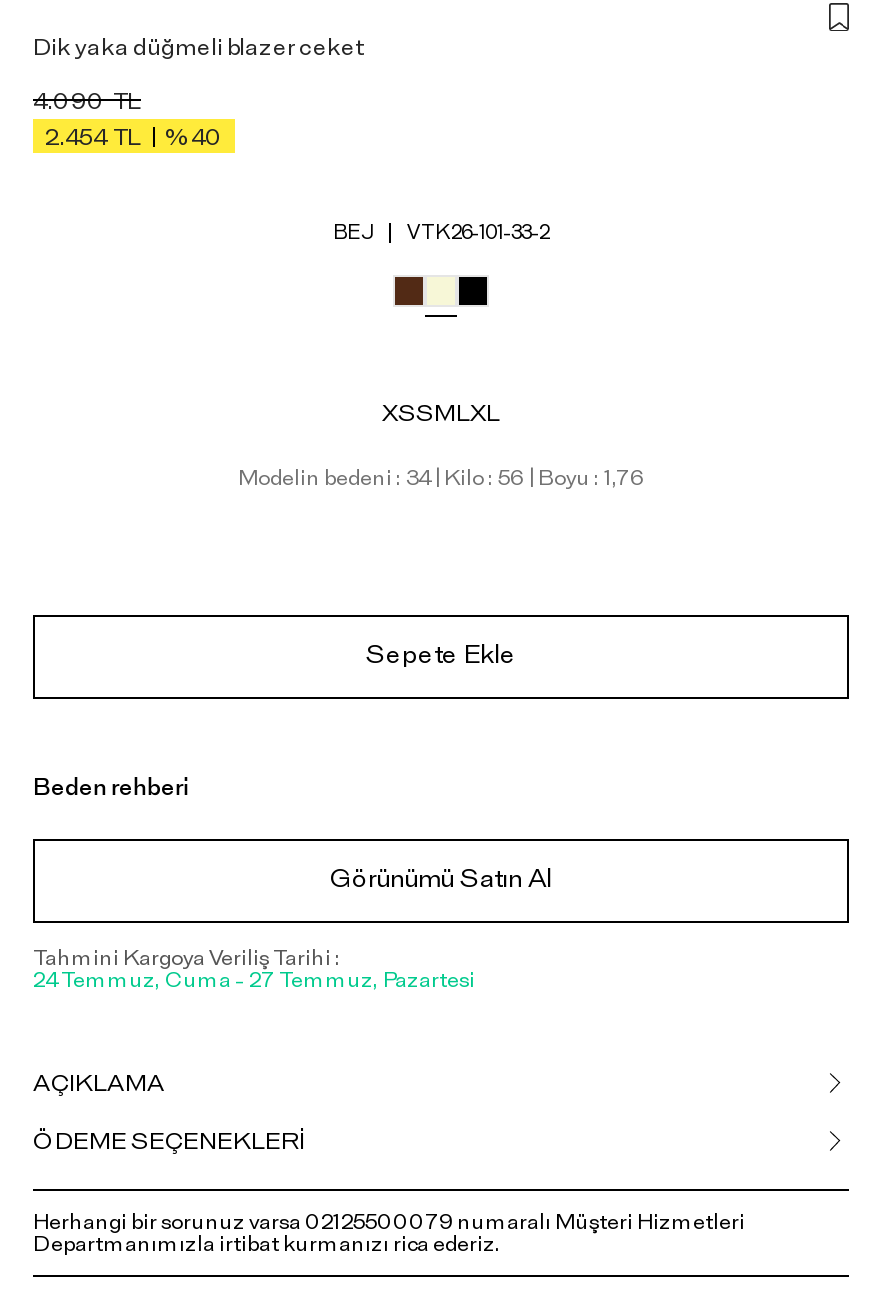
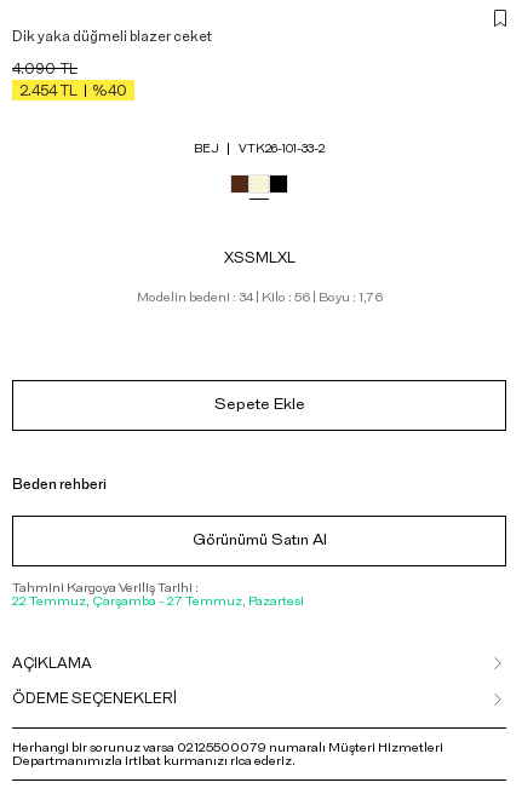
[33,969,475,991] 24 Temmuz, Cuma - 27 Temmuz, Pazartesi -> [12,594,304,608] 22 Temmuz, Çarşamba - 27 Temmuz, Pazartesi

